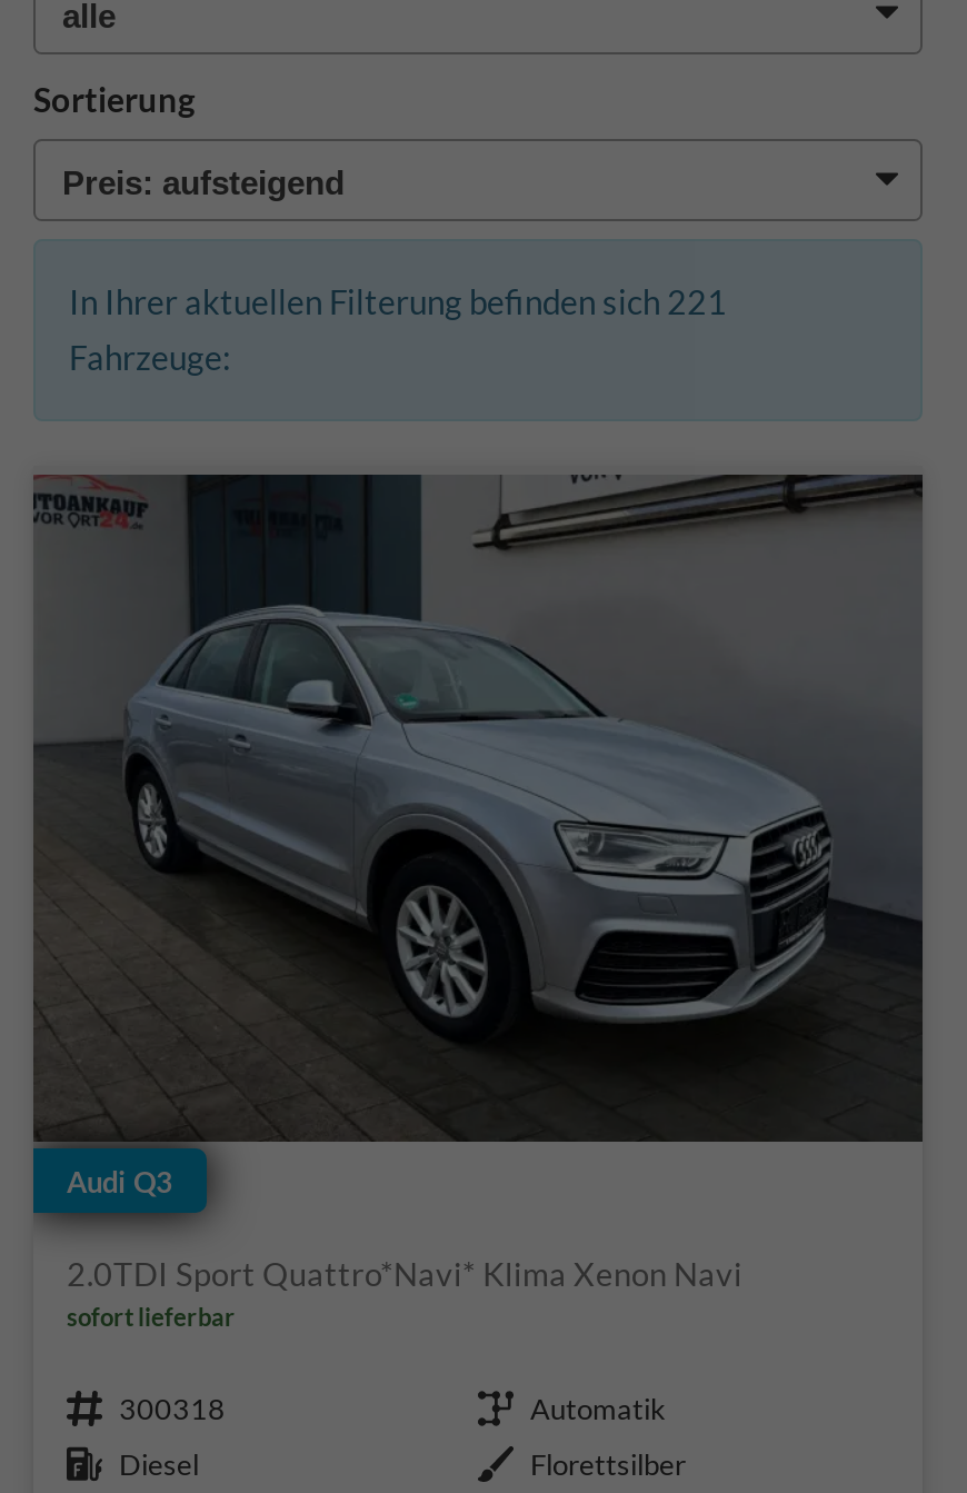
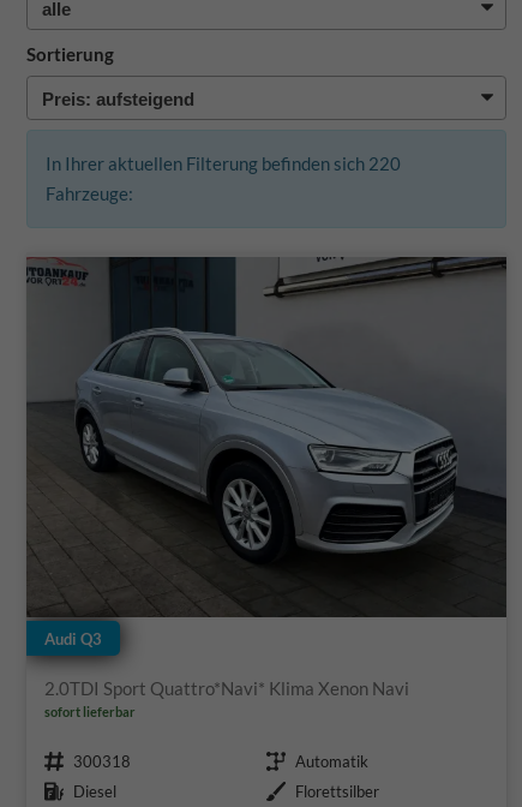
[69,280,727,320] In Ihrer aktuellen Filterung befinden sich 221 -> [46,152,401,174] In Ihrer aktuellen Filterung befinden sich 220

